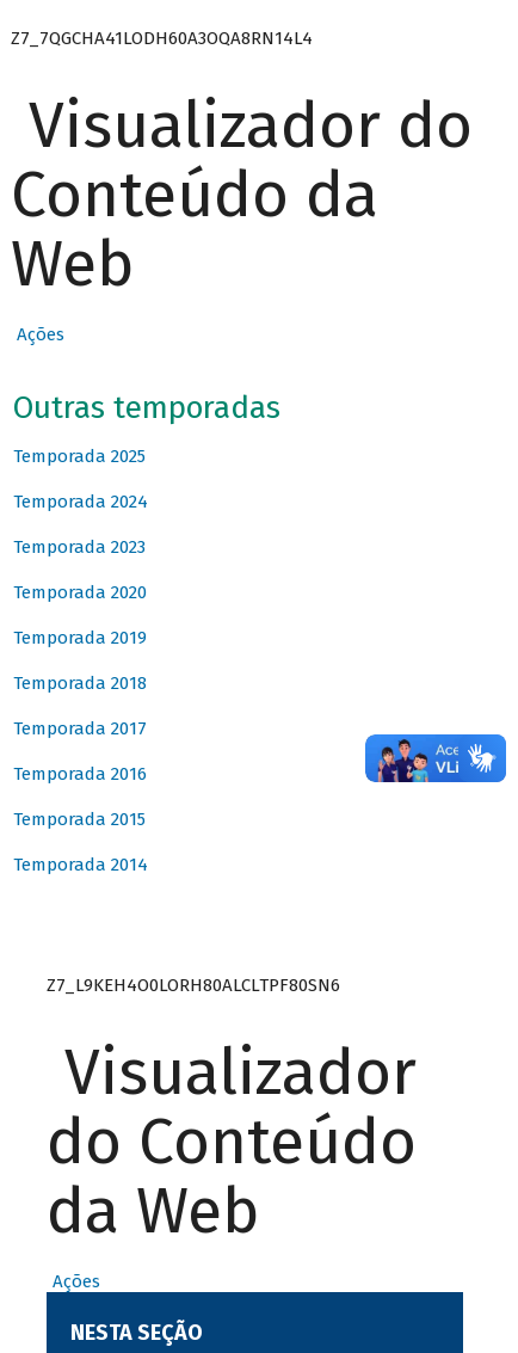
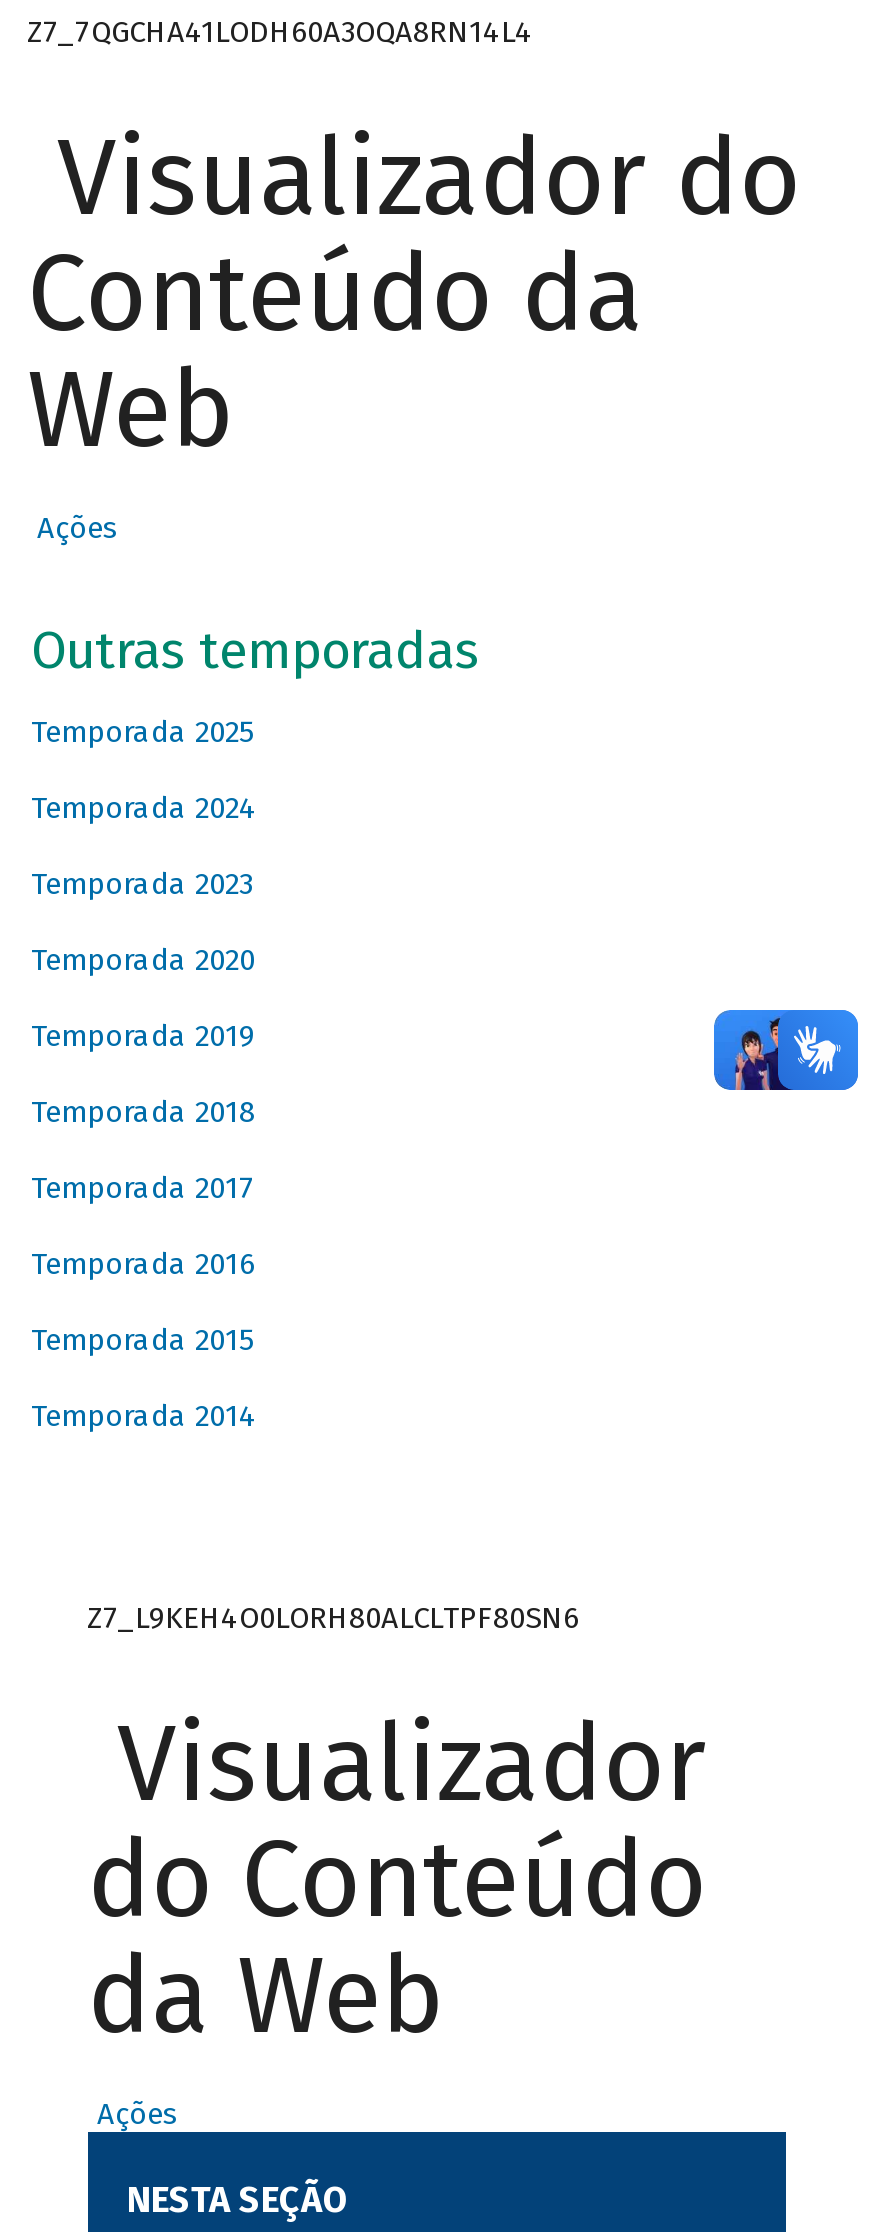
none -> [712,1008,860,1092] [image]
[364,733,507,783] [image] -> none

